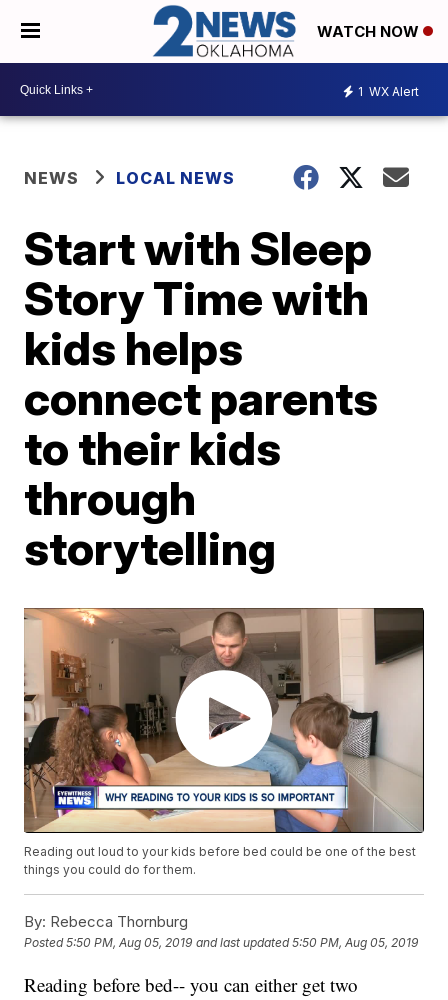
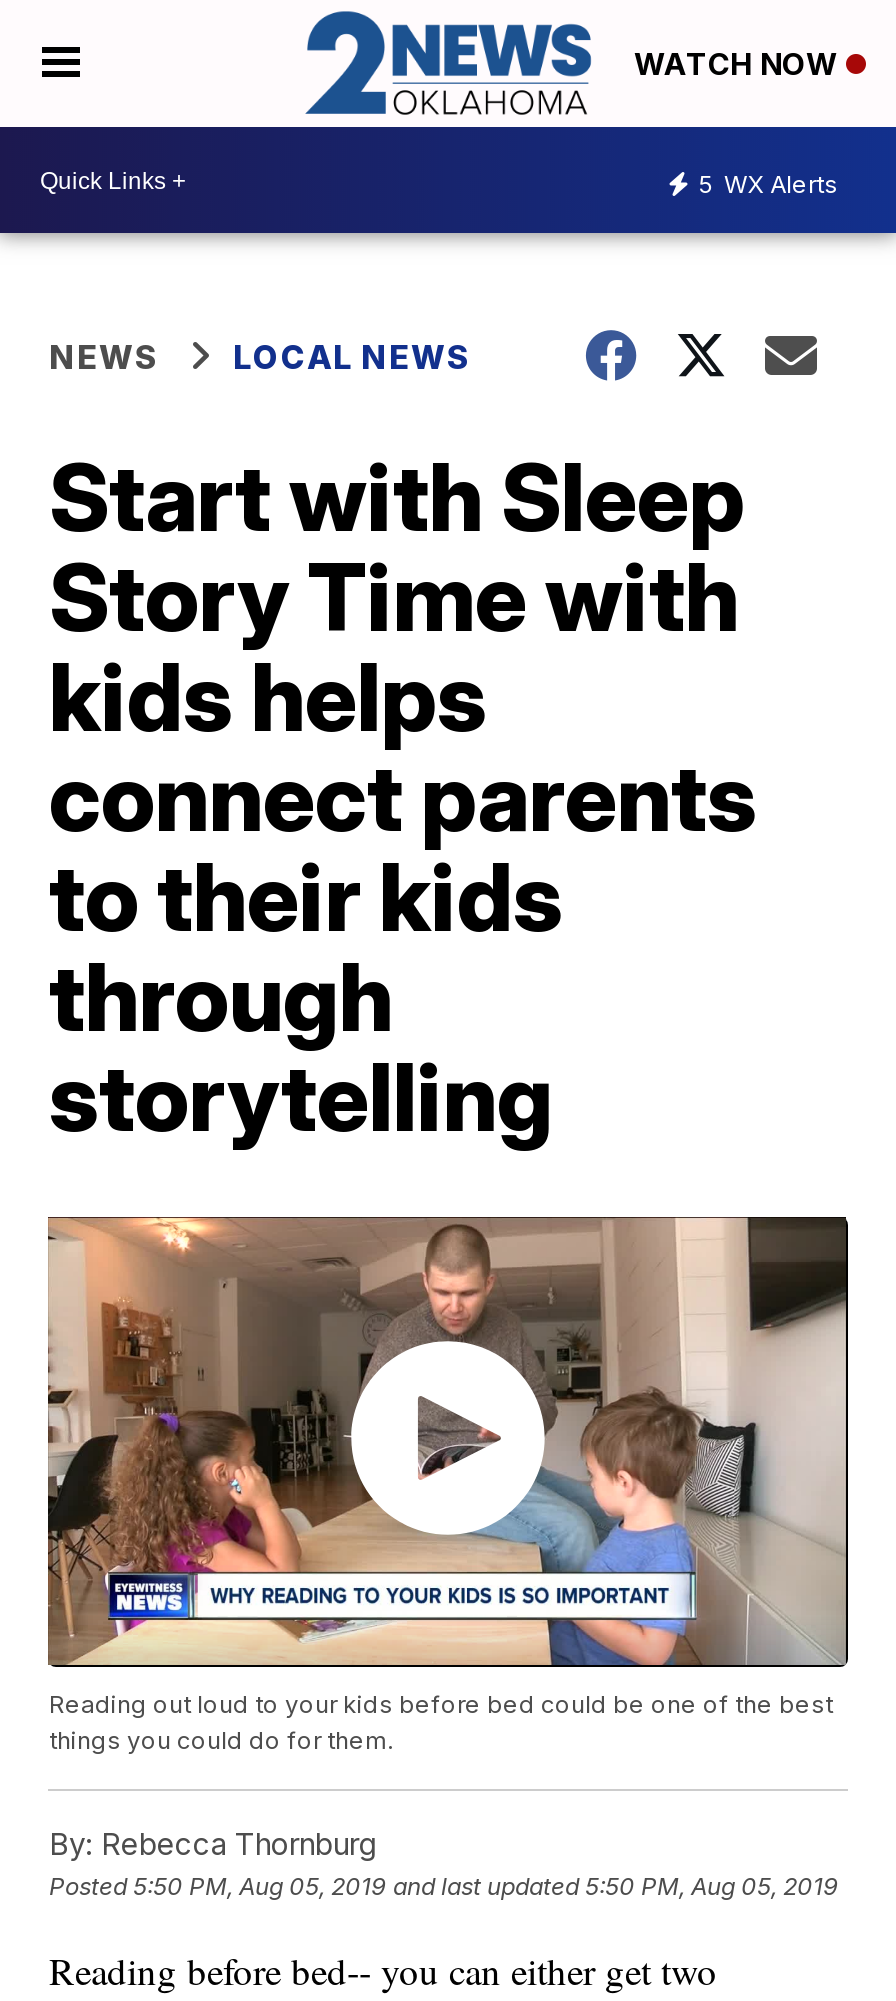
[358,84,419,99] 1 WX Alert -> [698,168,838,198] 5 WX Alerts

